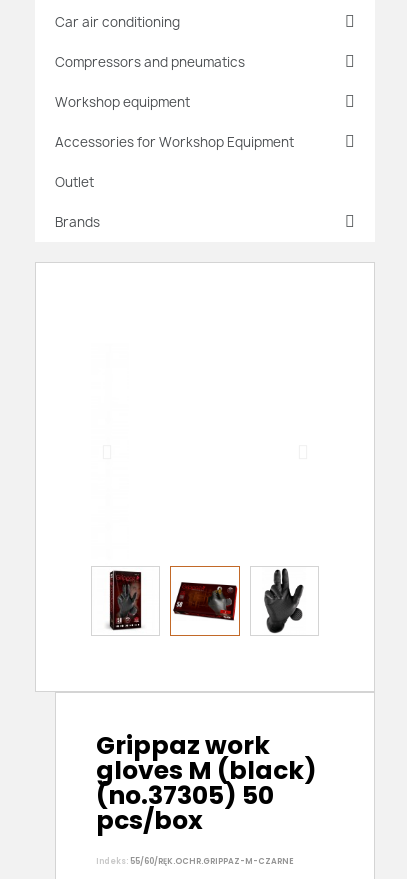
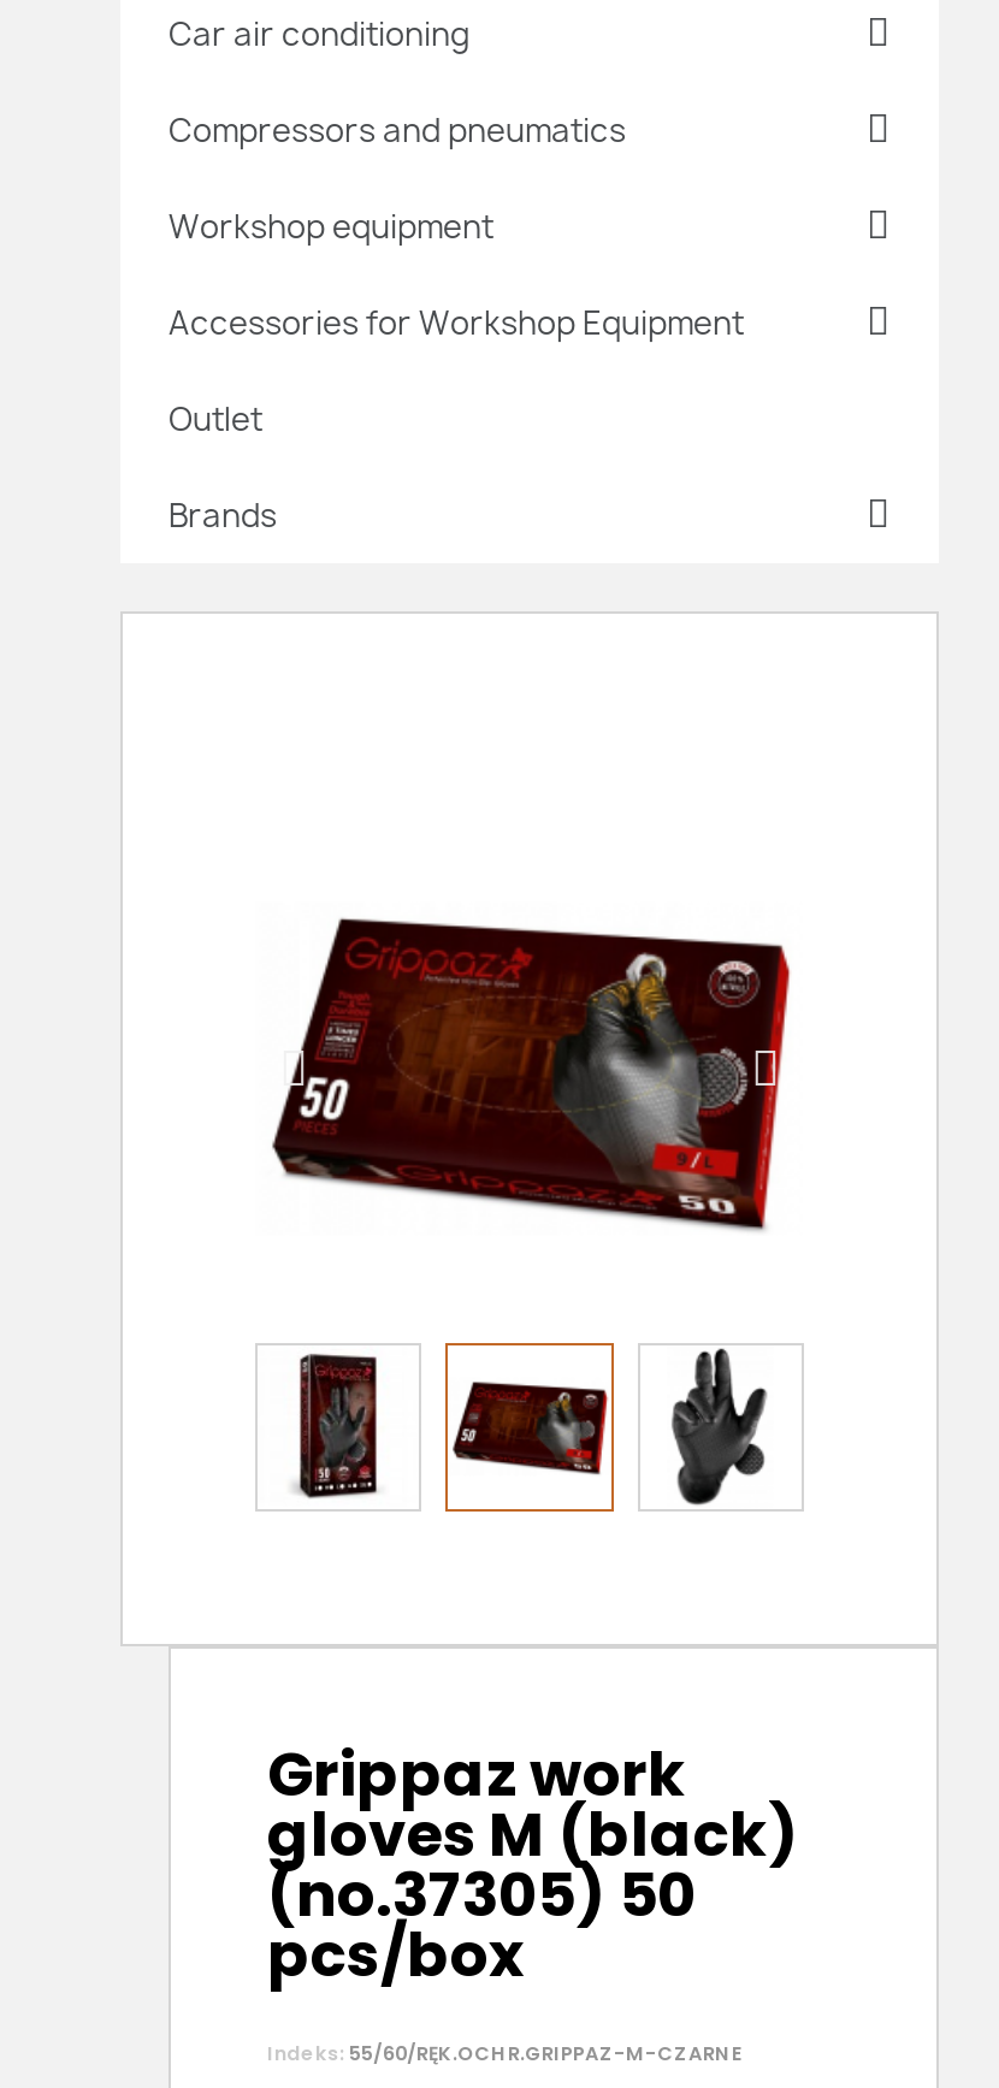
none -> [270,917,792,1232] [image]

